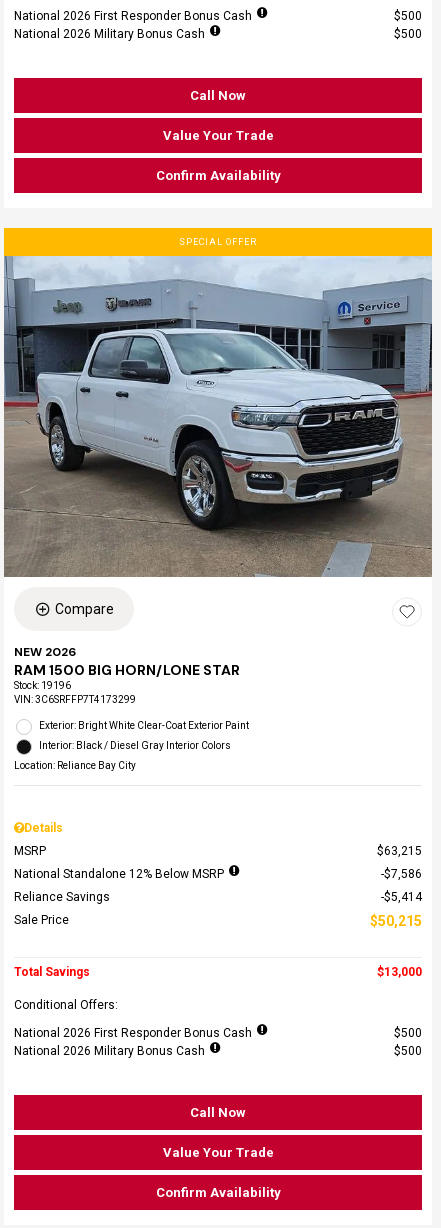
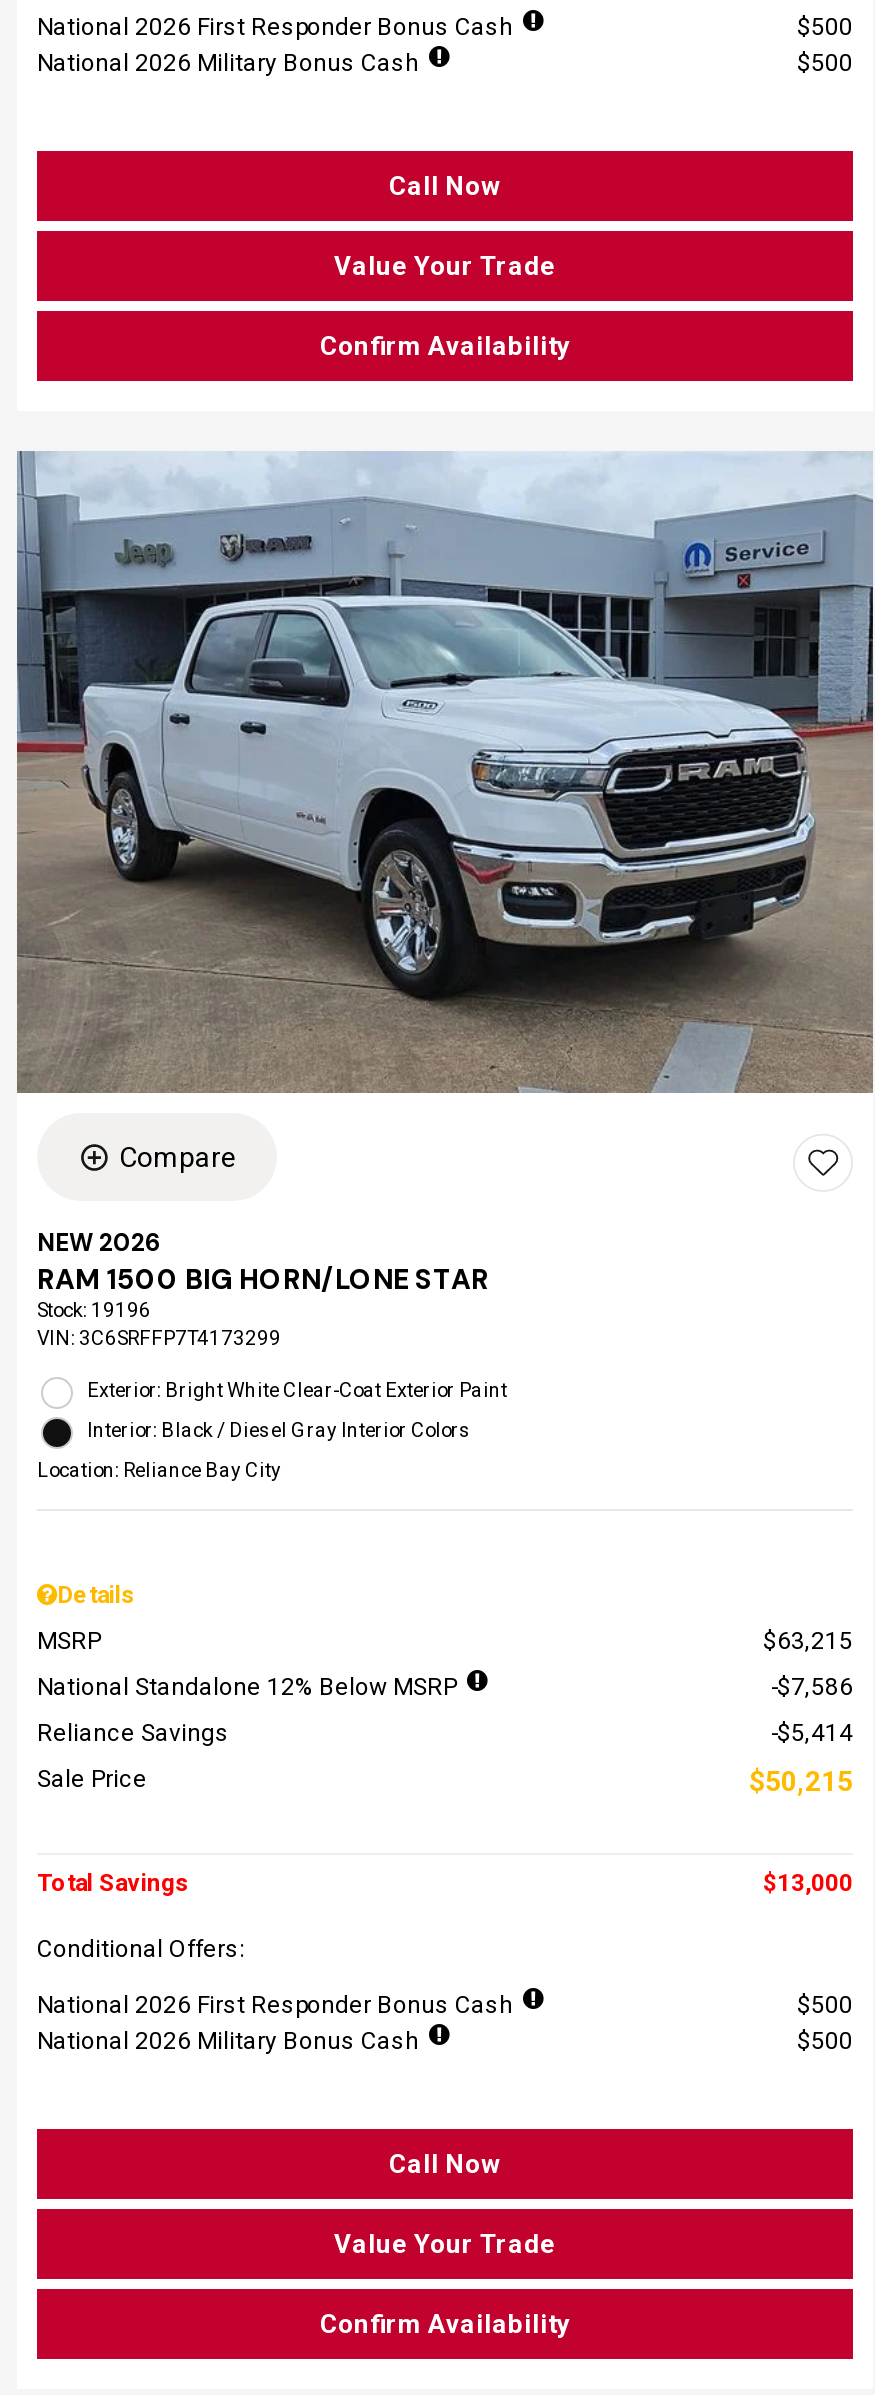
[179,237,257,247] SPECIAL OFFER -> none

